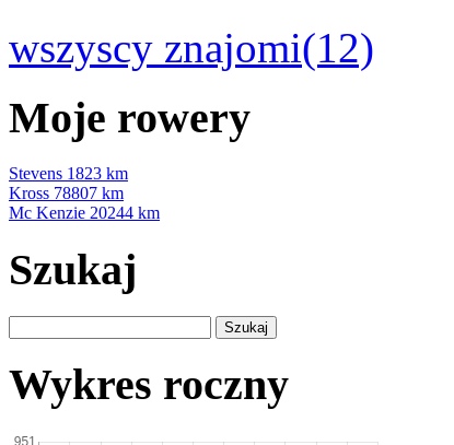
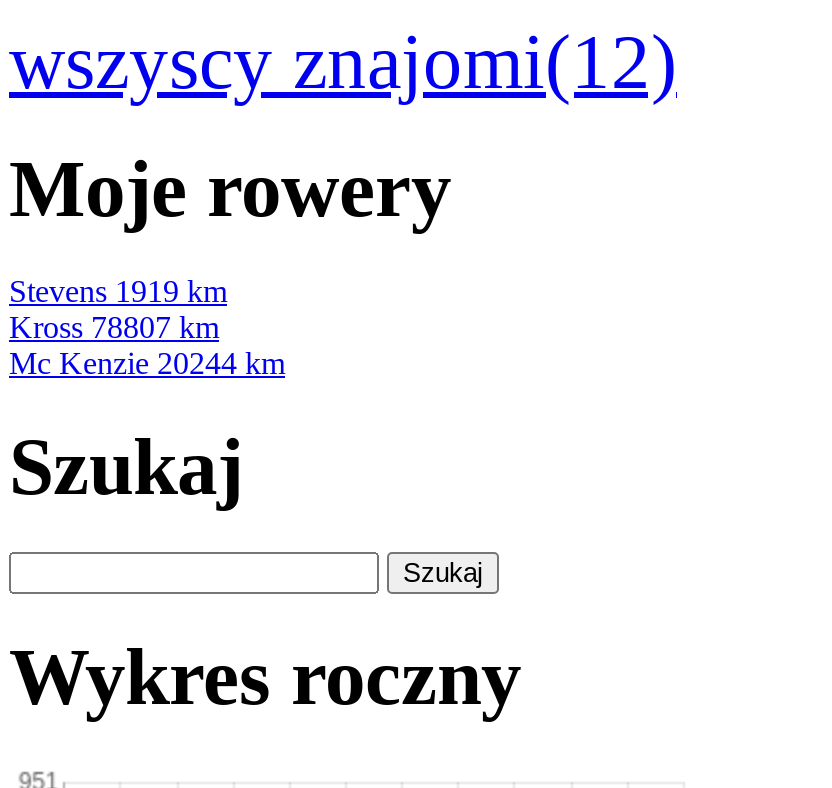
[9,164,128,183] Stevens 1823 km -> [9,274,227,308] Stevens 1919 km

